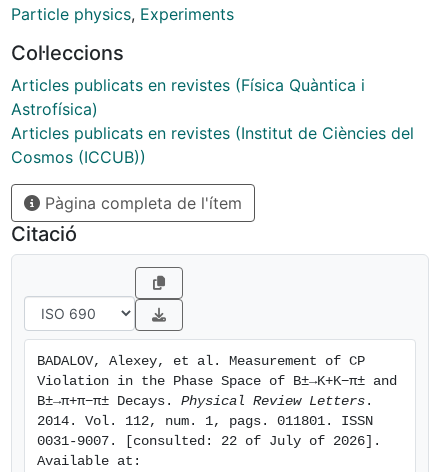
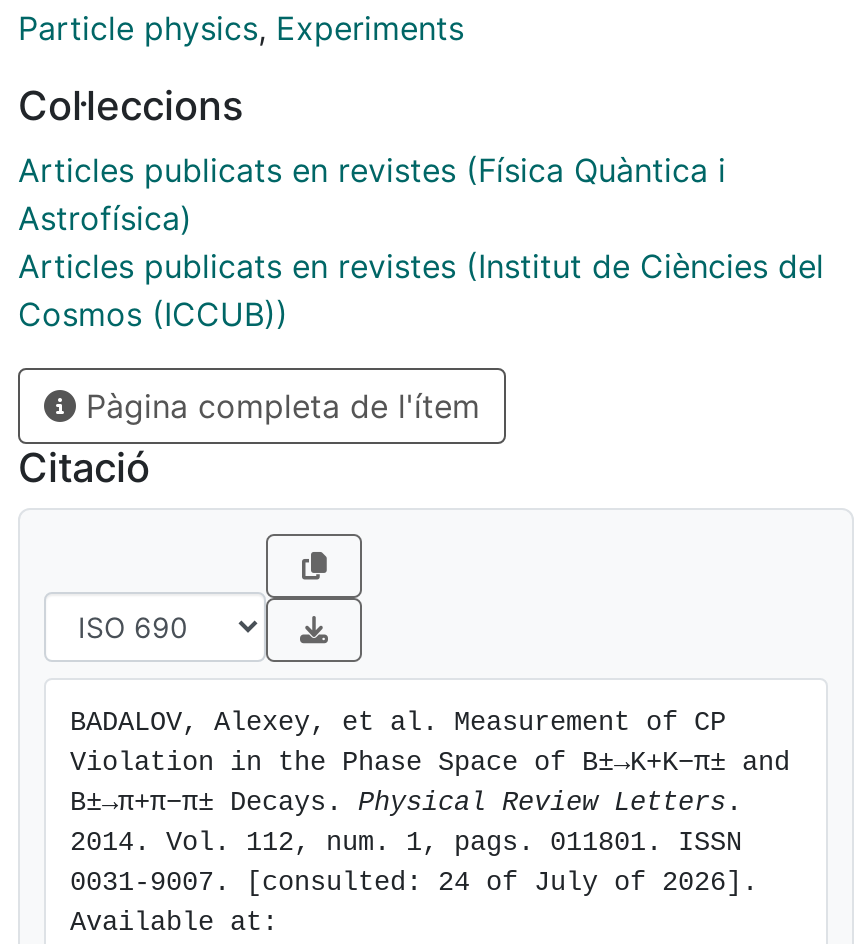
[37,434,381,449] 0031-9007. [consulted: 22 of July of 2026]. -> [70,868,758,898] 0031-9007. [consulted: 24 of July of 2026].

